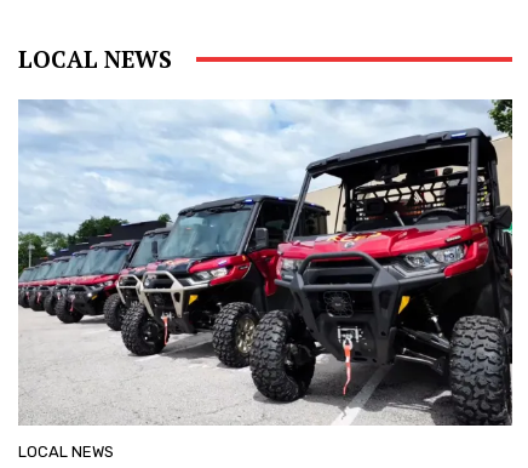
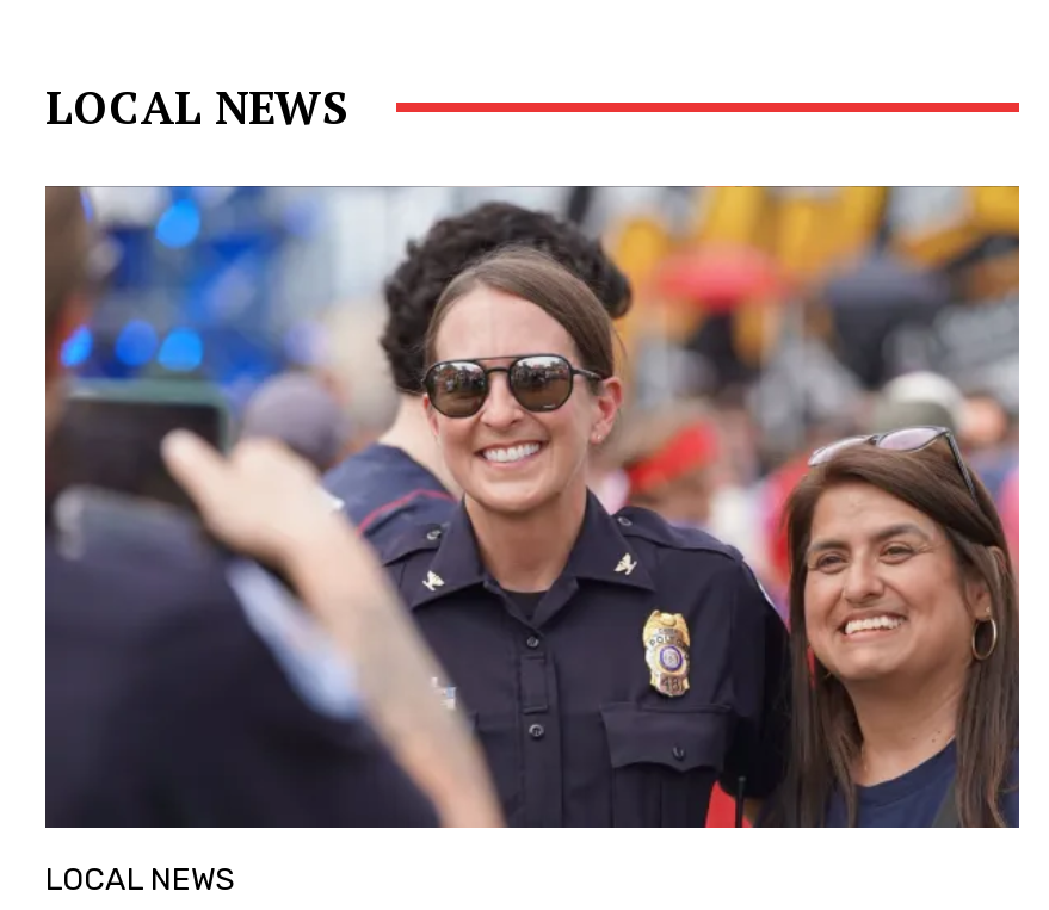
[18,98,513,426] [image] -> [43,184,1022,830] [image]

